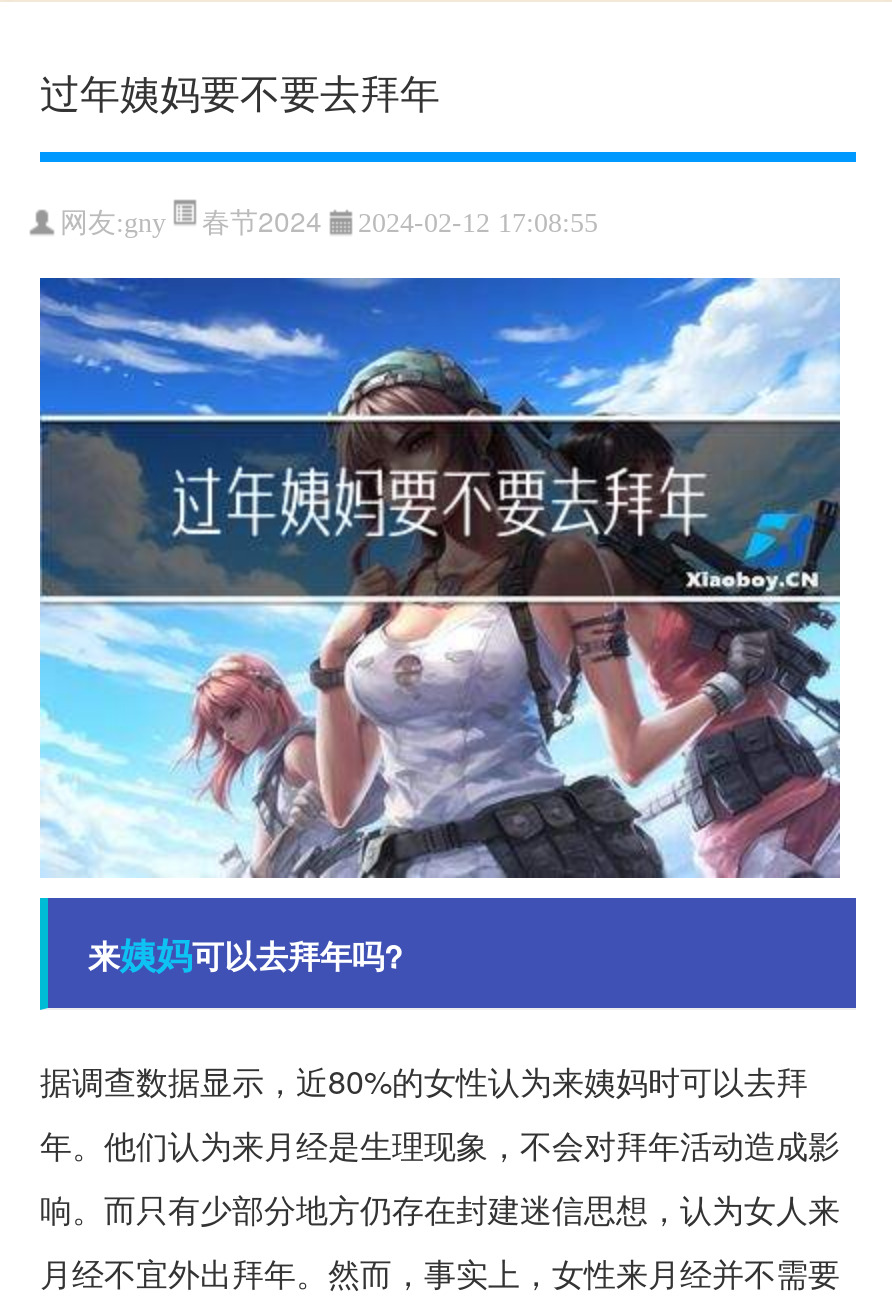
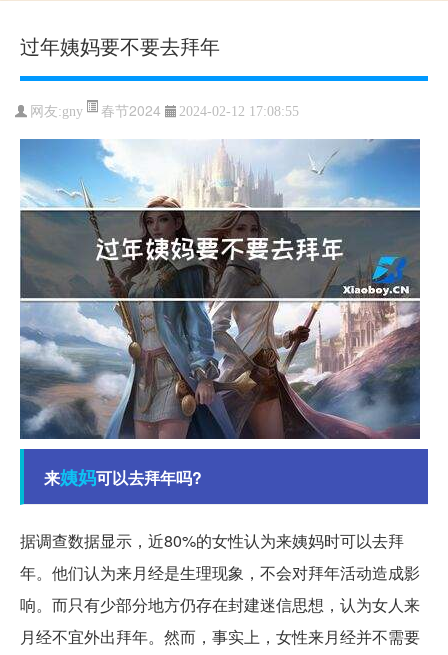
[38,276,840,880] [image] -> [19,138,421,440] [image]

